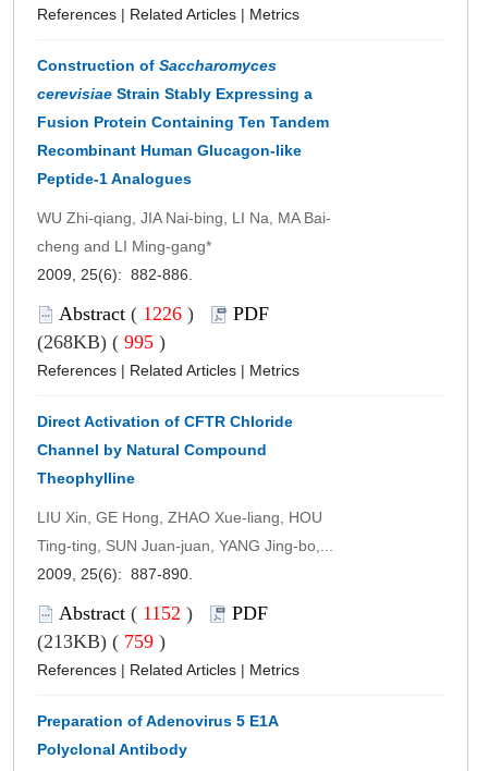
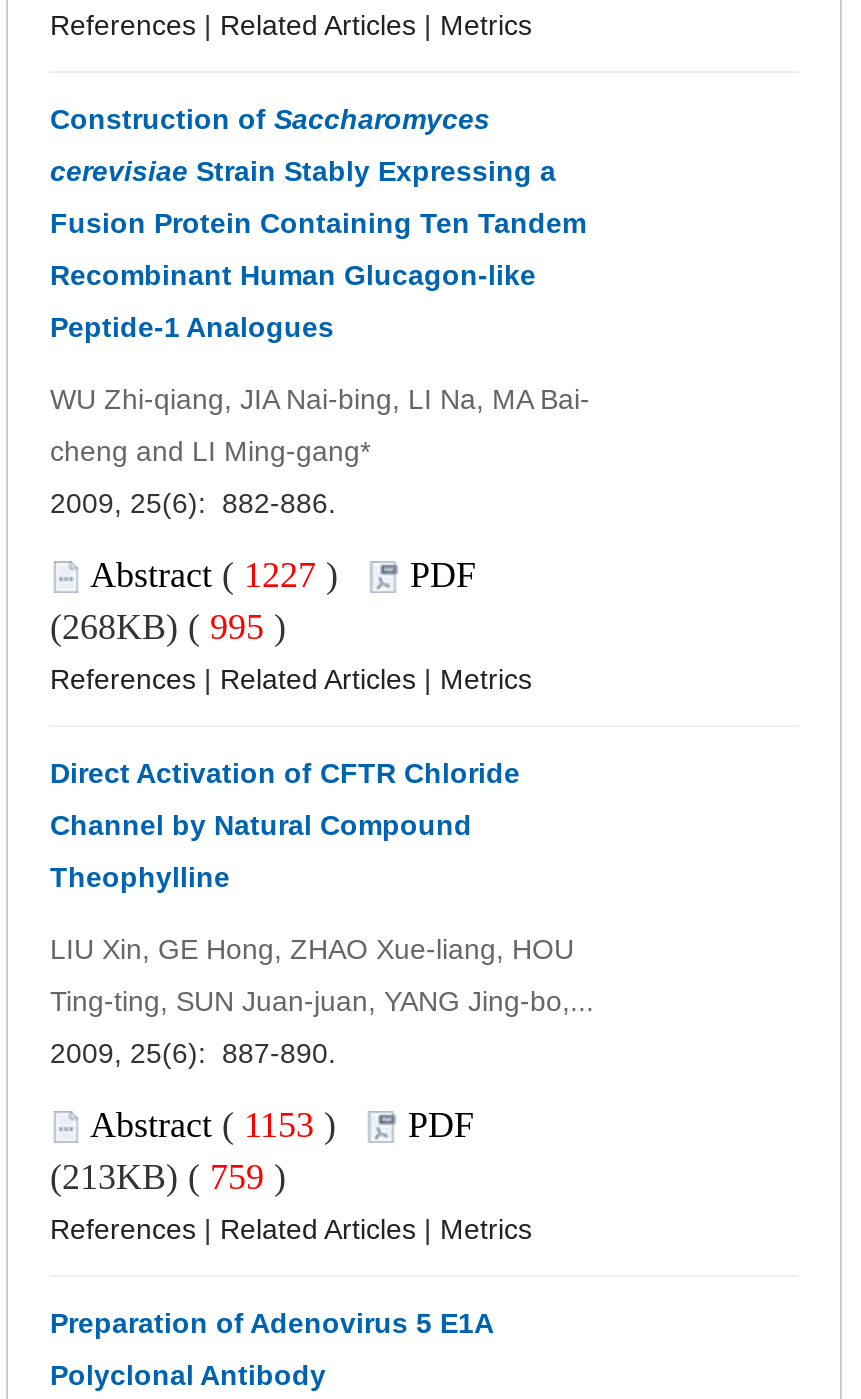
[59,302,269,324] Abstract (1226) PDF -> [90,554,476,594] Abstract (1227) PDF
[59,602,268,624] Abstract (1152) PDF -> [90,1104,474,1144] Abstract (1153) PDF

